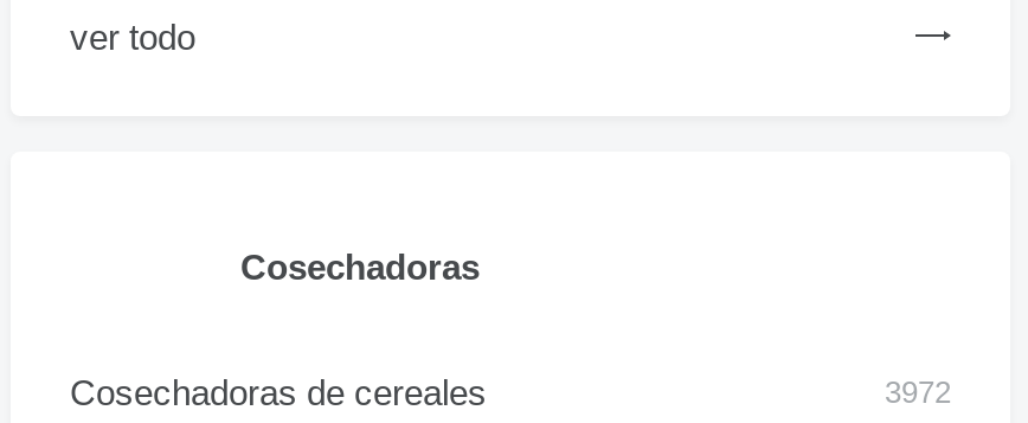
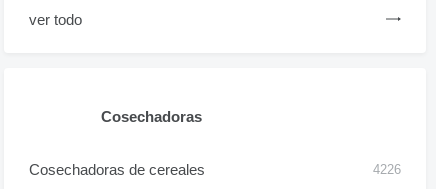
[885,374,951,410] 3972 -> [373,162,401,177] 4226

